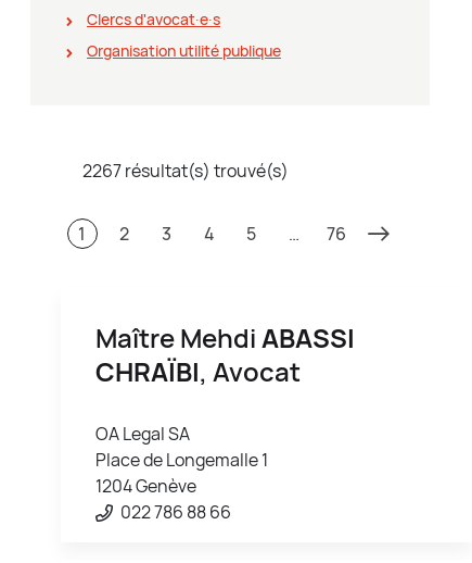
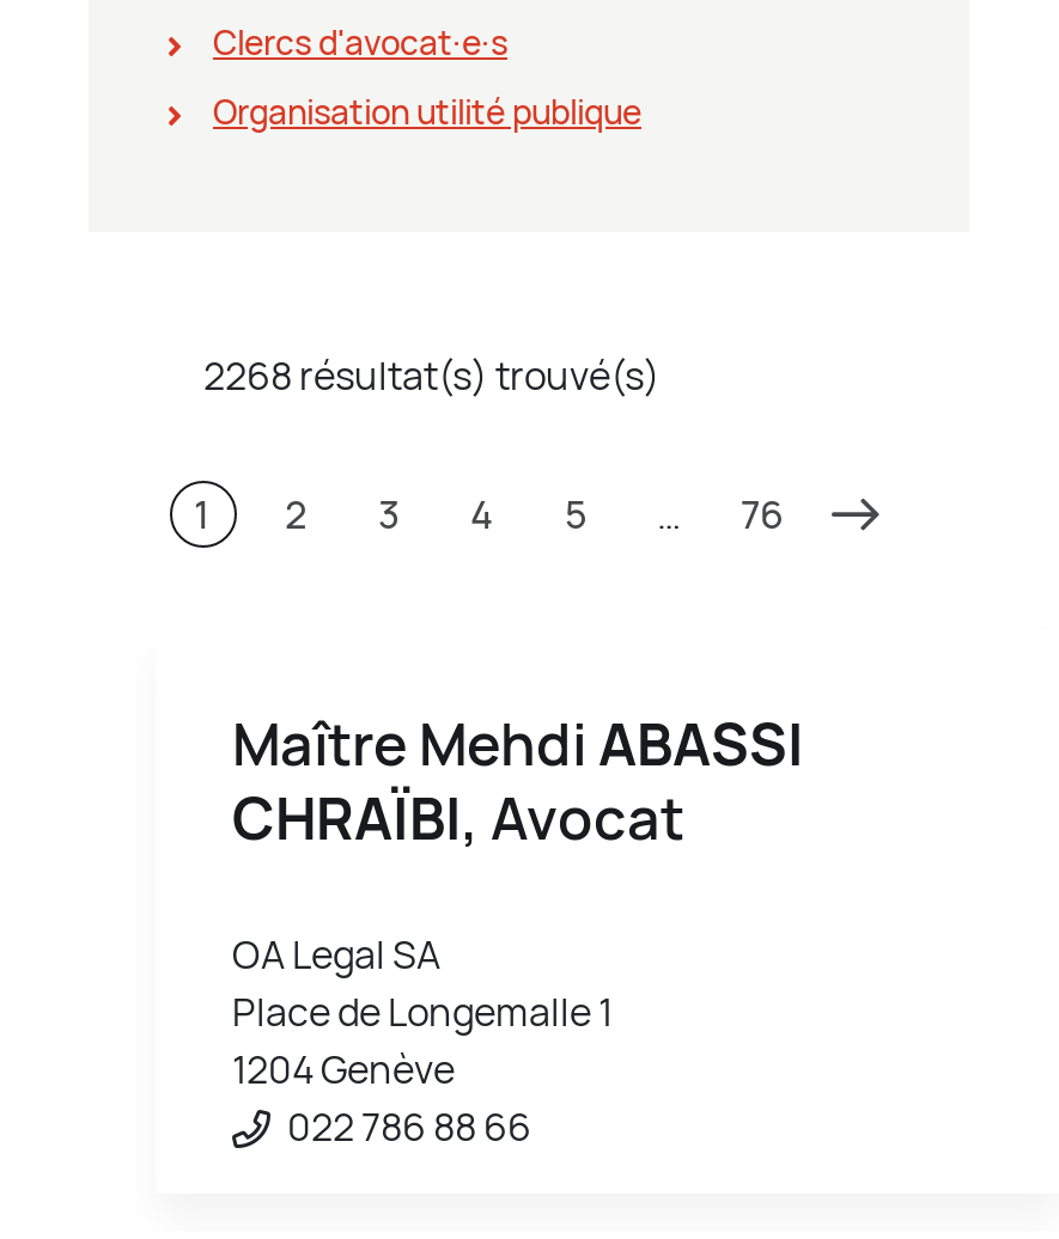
[82,158,289,182] 2267 résultat(s) trouvé(s) -> [203,349,661,401] 2268 résultat(s) trouvé(s)

